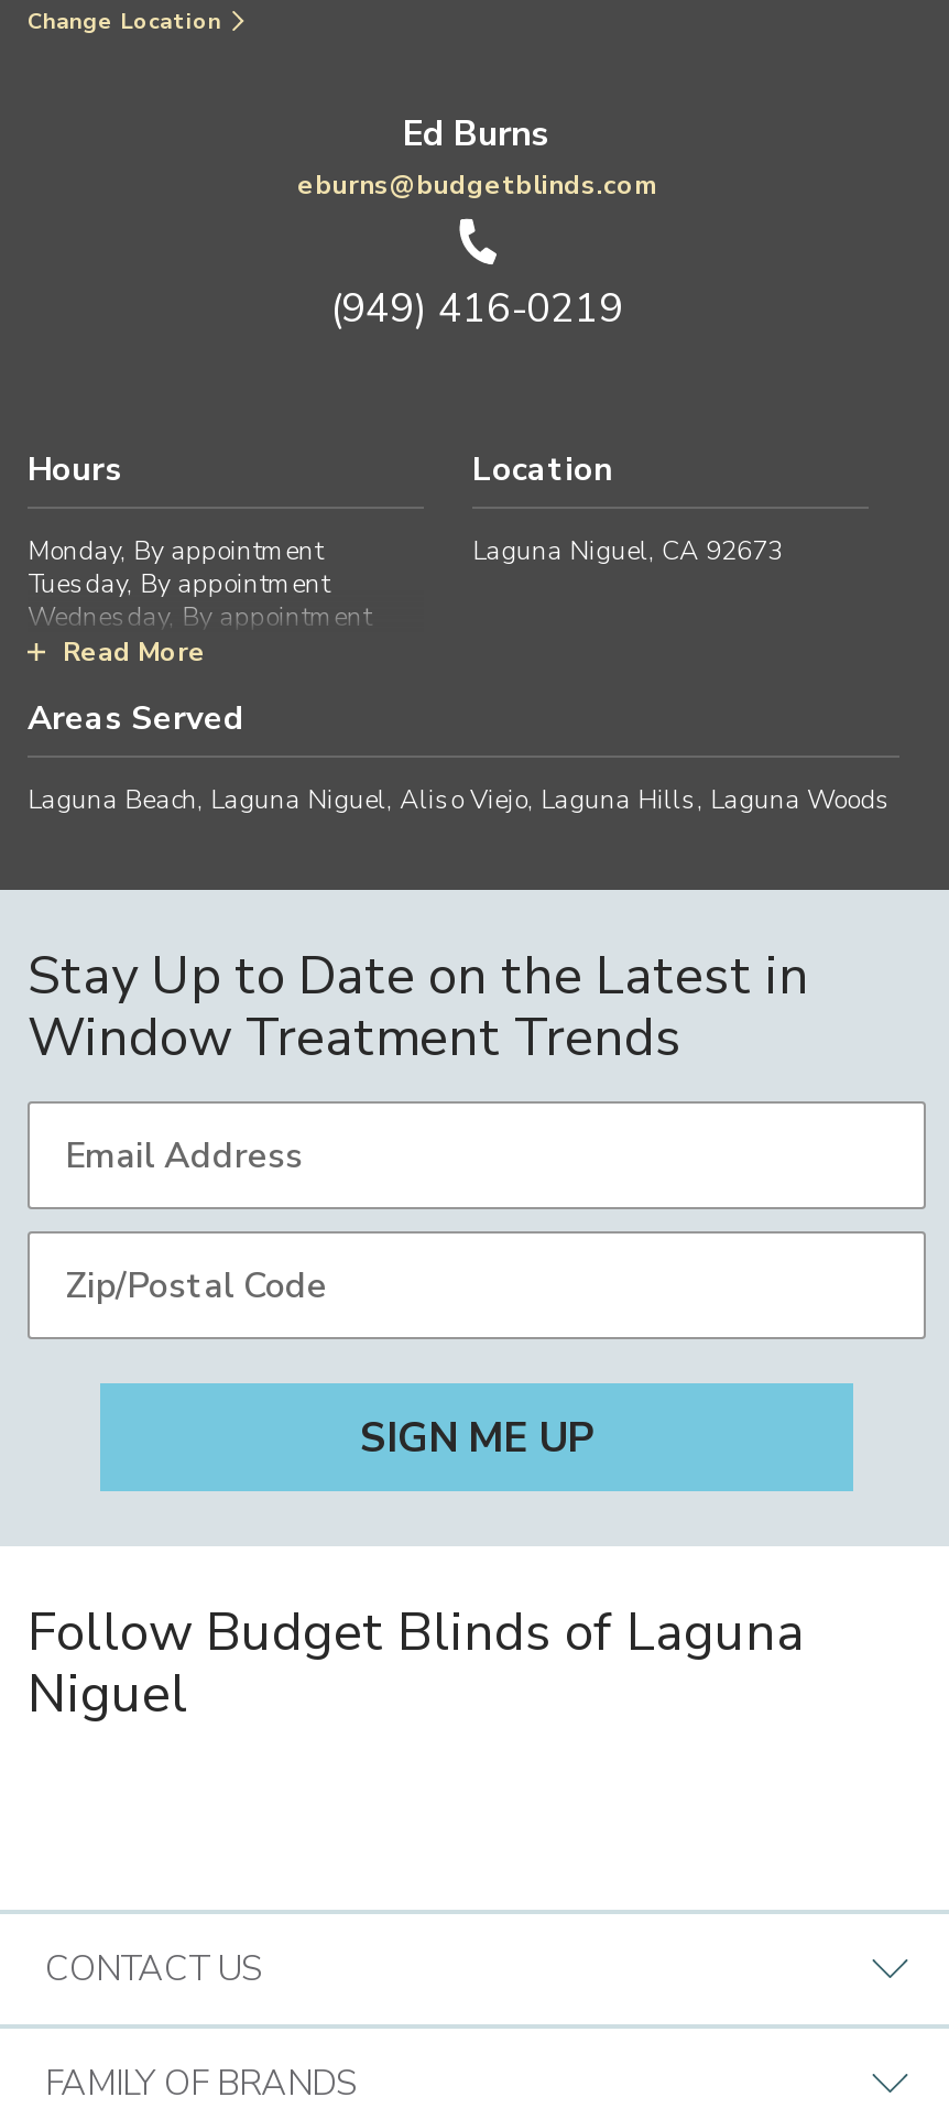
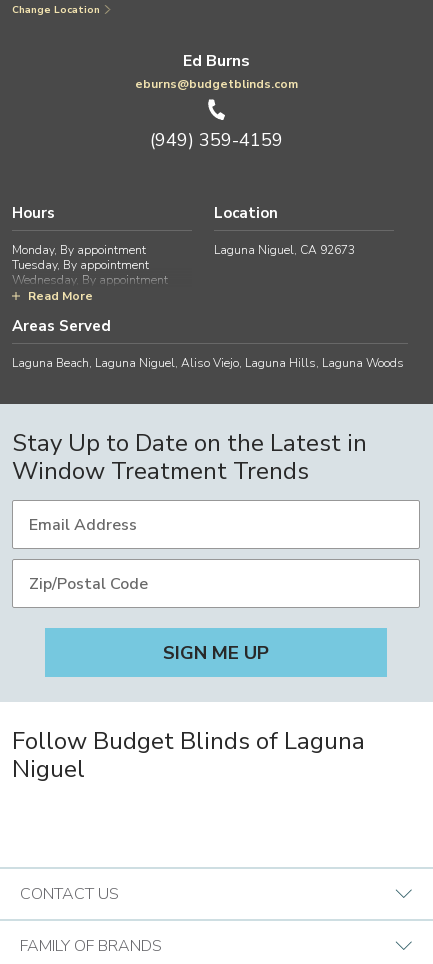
[330,282,623,334] (949) 416-0219 -> [149,128,282,152] (949) 359-4159

